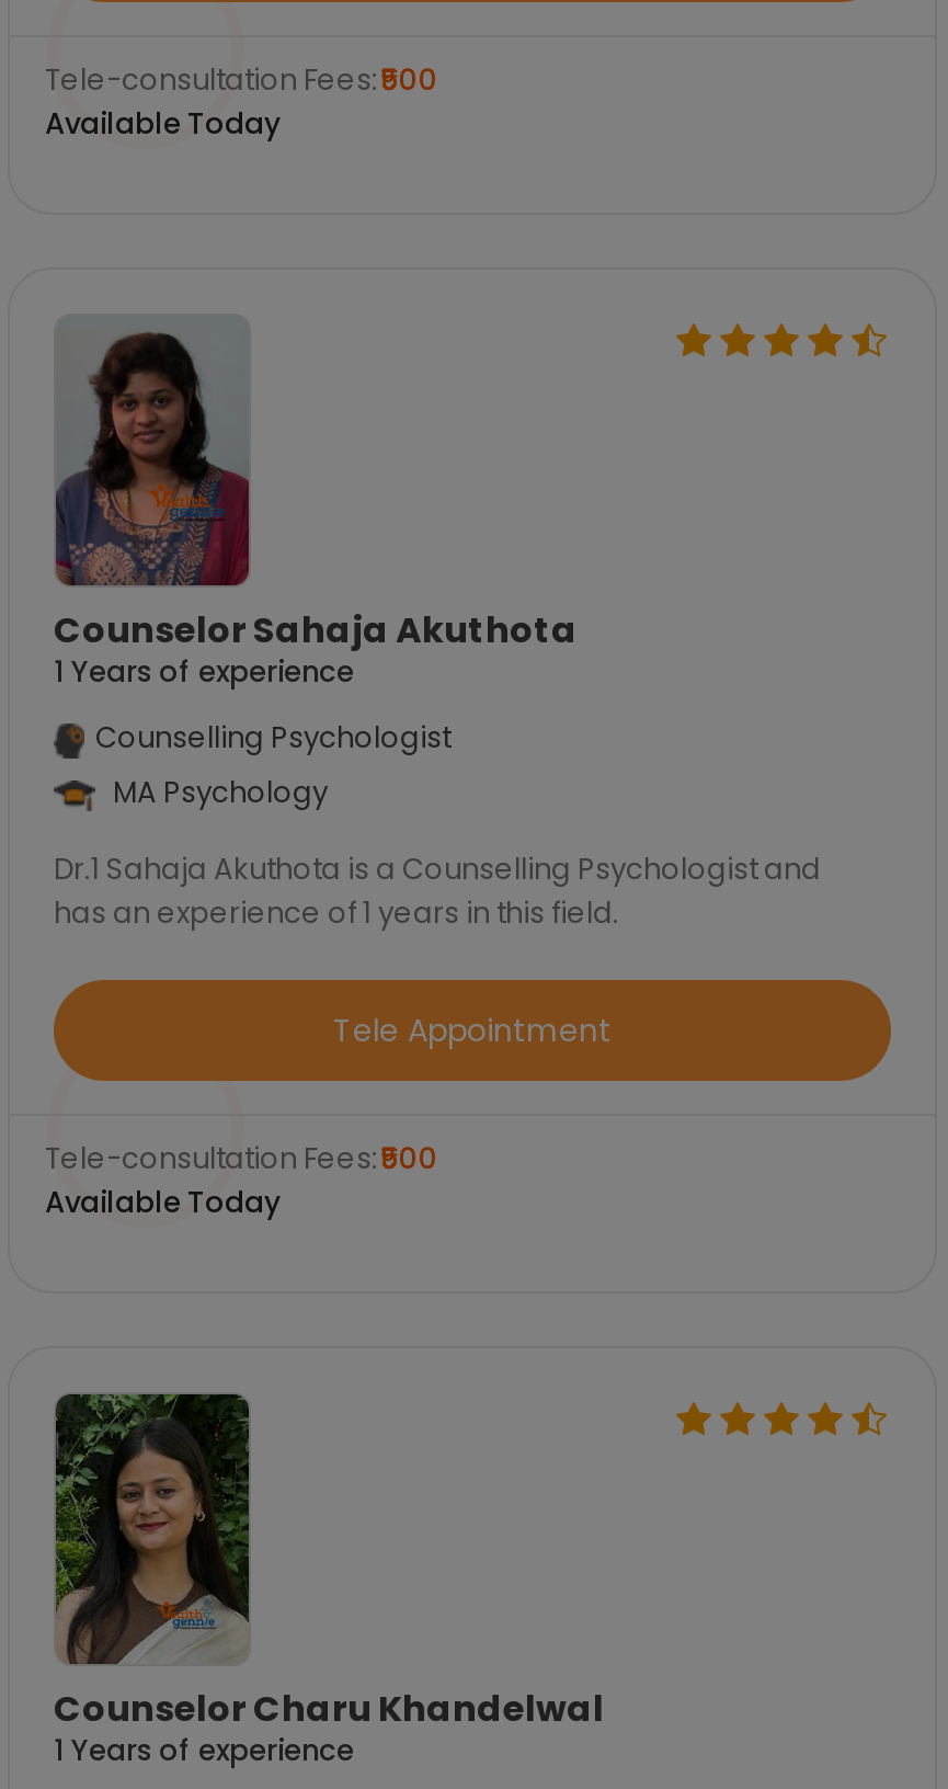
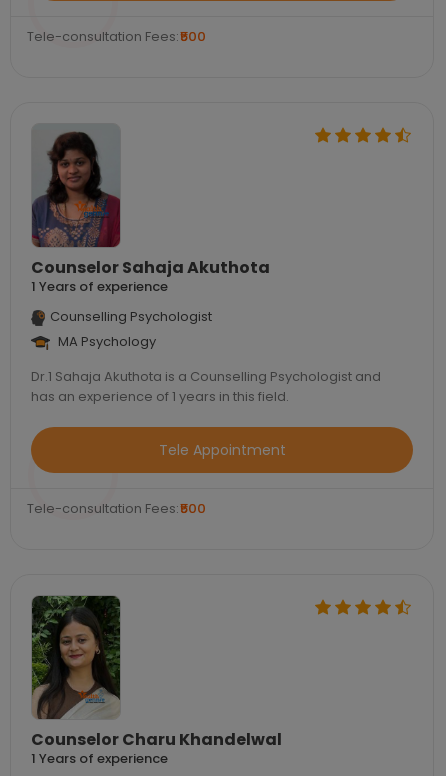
[45,103,282,145] Available Today -> none
[45,1182,282,1223] Available Today -> none

